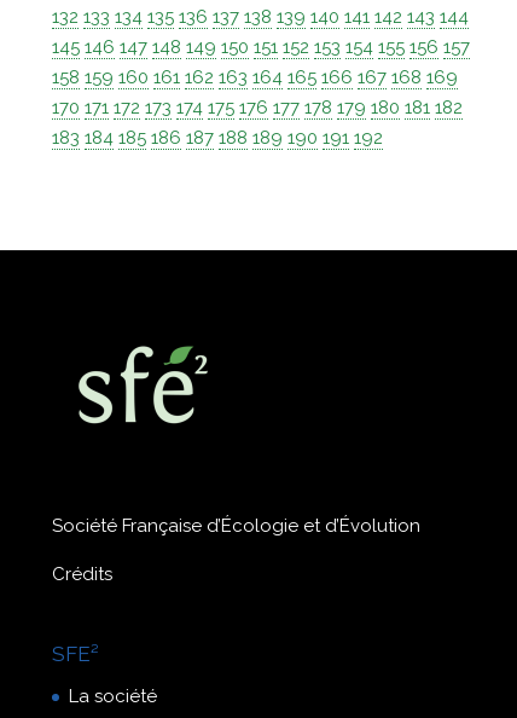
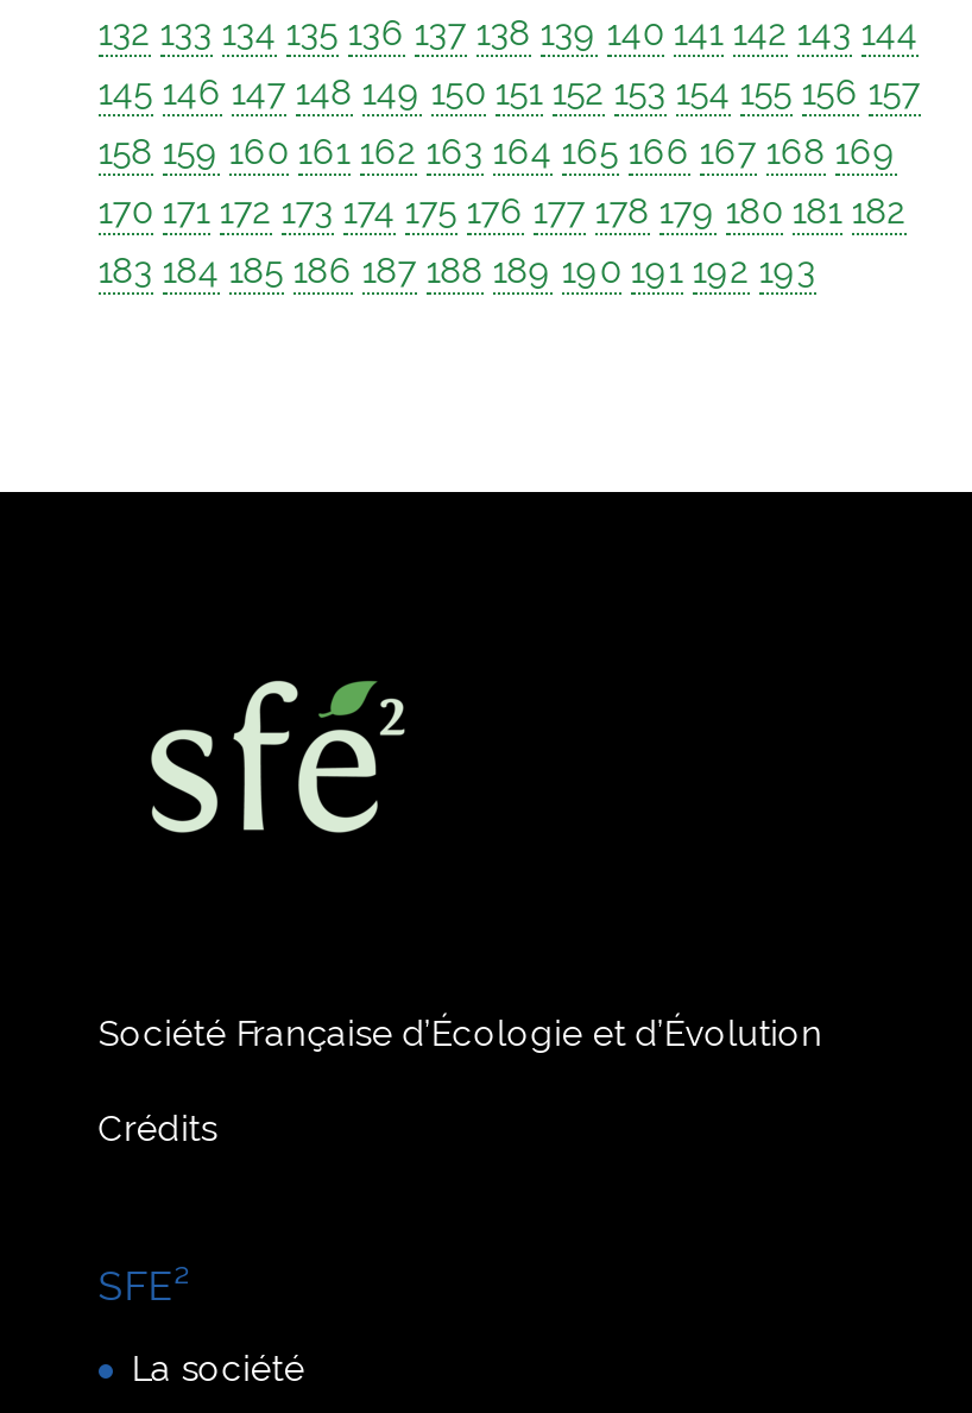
[52,127,383,149] 183 184 185 186 187 188 189 190 191 192 -> [98,250,816,292] 183 184 185 186 187 188 189 190 191 192 193

